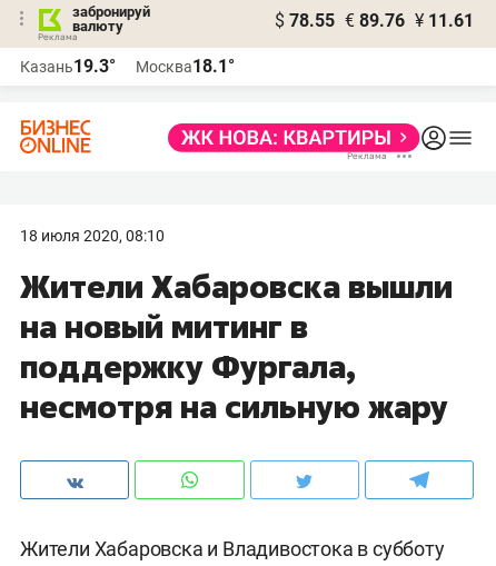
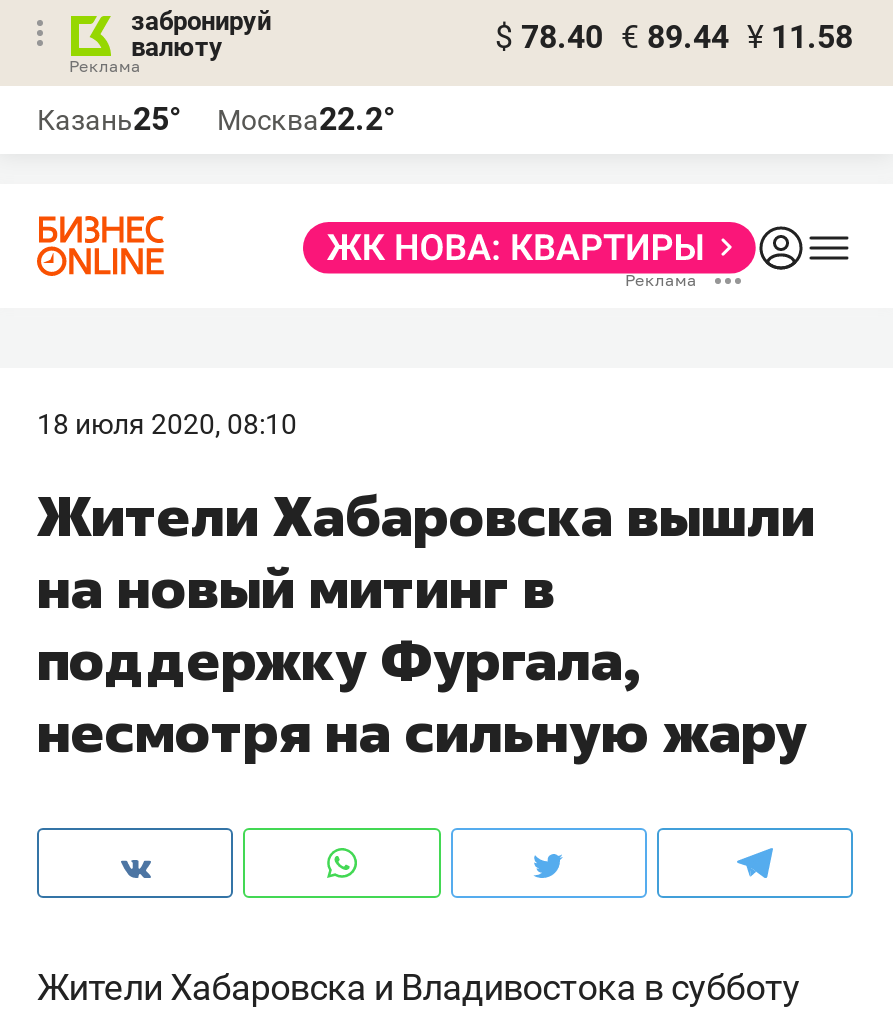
[275,10,474,31] $ 78.55 € 89.76 ¥ 11.61 -> [495,18,853,56] $ 78.40 € 89.44 ¥ 11.58
[20,56,116,77] Казань19.3° -> [37,100,181,138] Казань25°
[136,56,235,77] Москва18.1° -> [217,100,395,138] Москва22.2°

